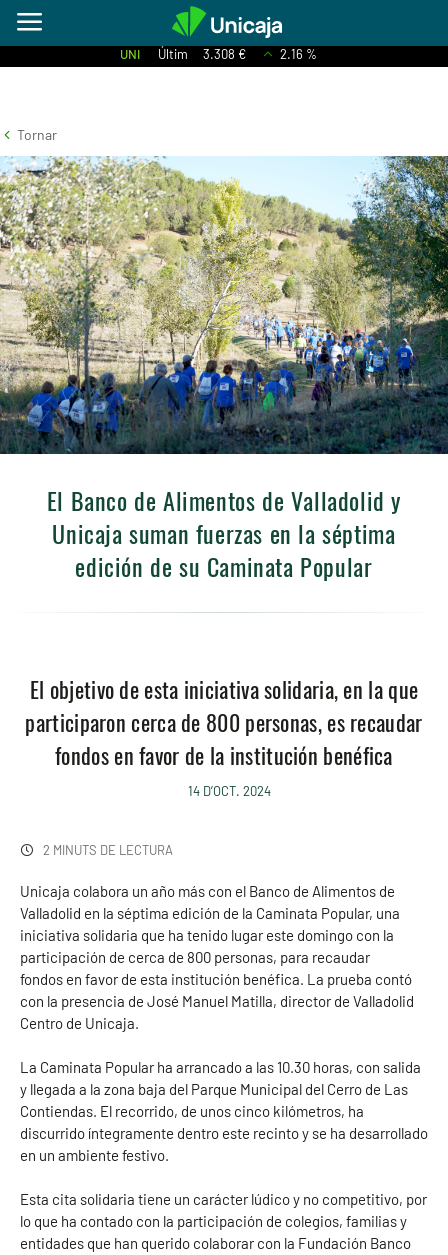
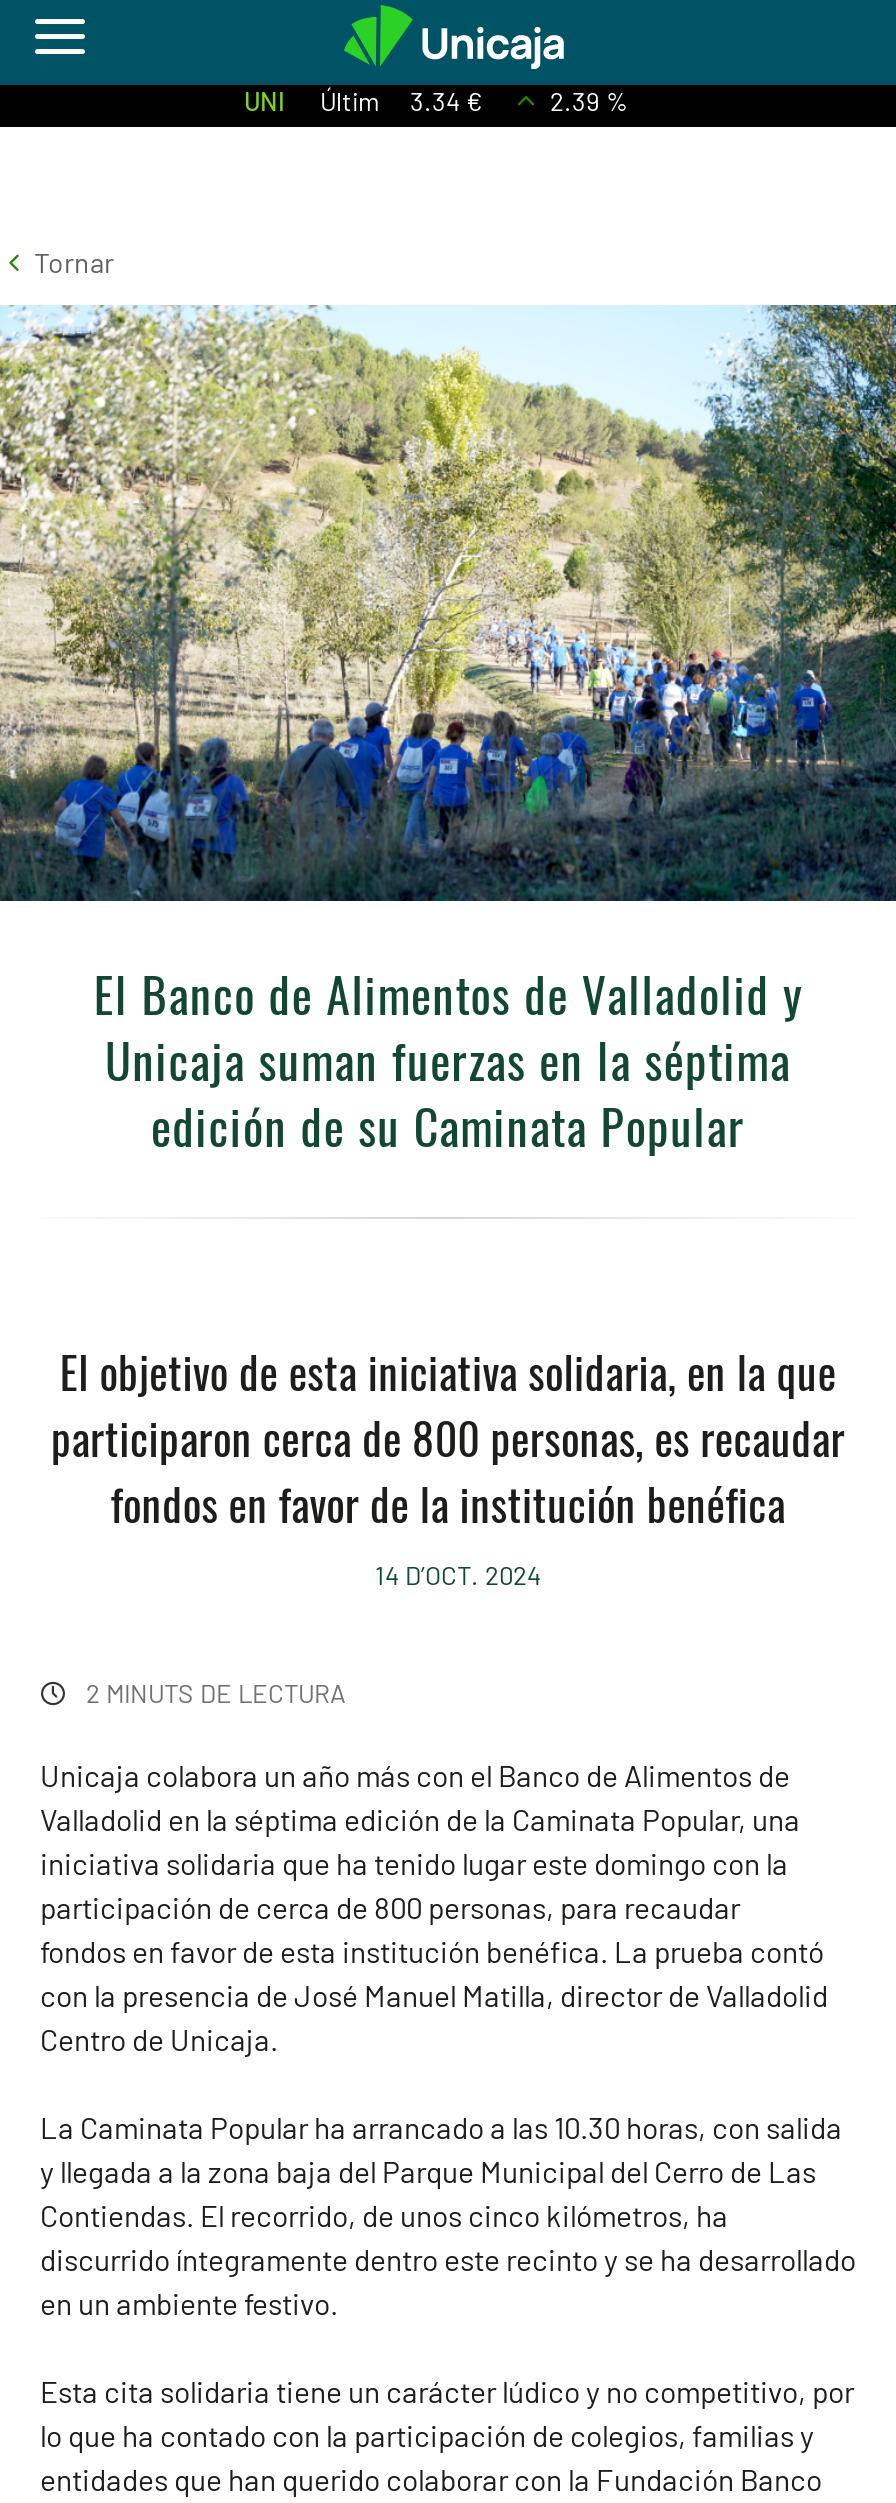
[119,46,245,62] UNI Últim 3.308 € -> [244,85,482,117] UNI Últim 3.34 €
[279,46,316,62] 2.16 % -> [550,85,628,117] 2.39 %

